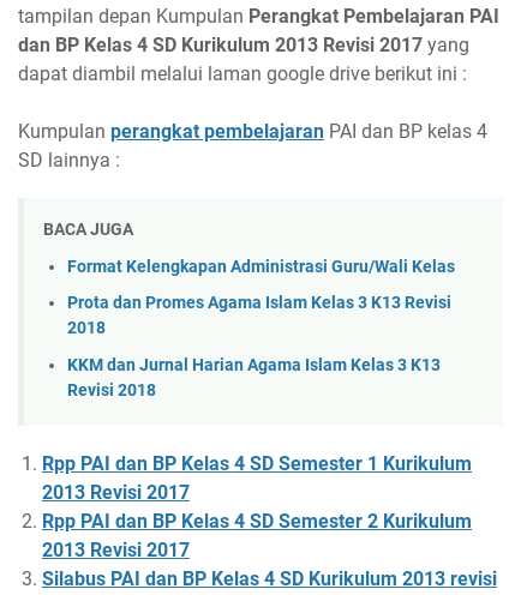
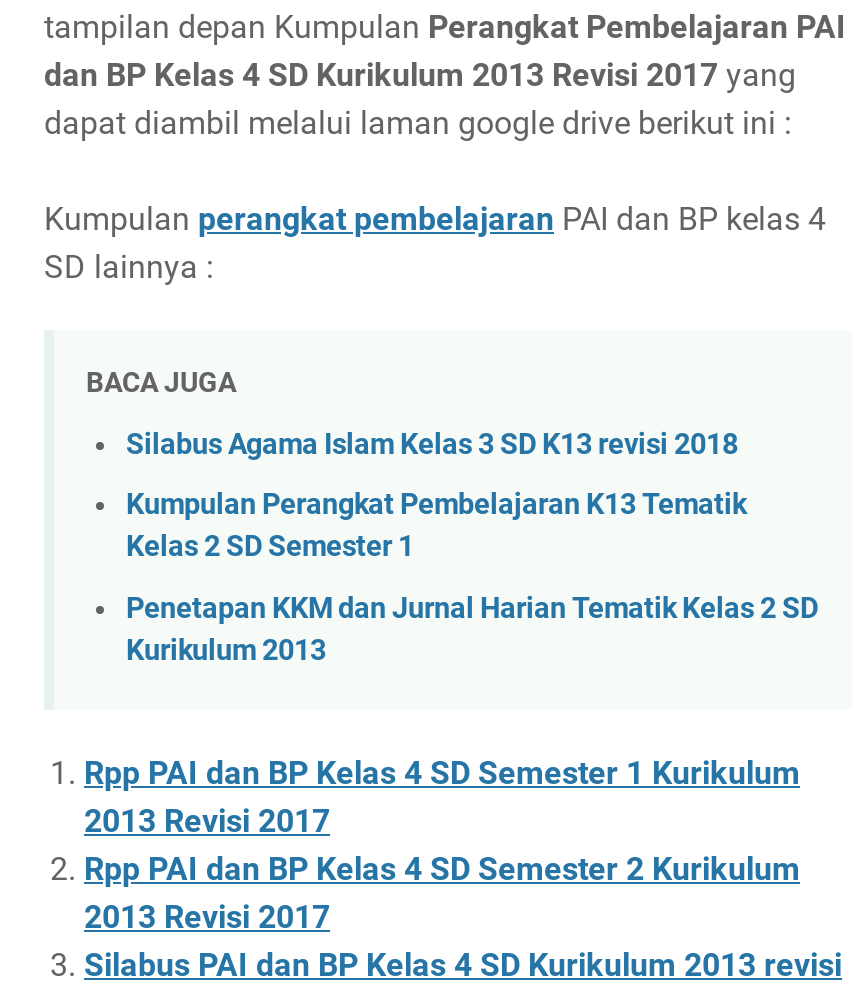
[67,256,455,277] Format Kelengkapan Administrasi Guru/Wali Kelas -> [126,427,738,461] Silabus Agama Islam Kelas 3 SD K13 revisi 2018
[67,293,451,339] Prota dan Promes Agama Islam Kelas 3 K13 Revisi | 2018 -> [126,488,746,564] Kumpulan Perangkat Pembelajaran K13 Tematik | Kelas 2 SD Semester 1
[67,355,441,400] KKM dan Jurnal Harian Agama Islam Kelas 3 K13 | Revisi 2018 -> [126,592,818,668] Penetapan KKM dan Jurnal Harian Tematik Kelas 2 SD | Kurikulum 2013

